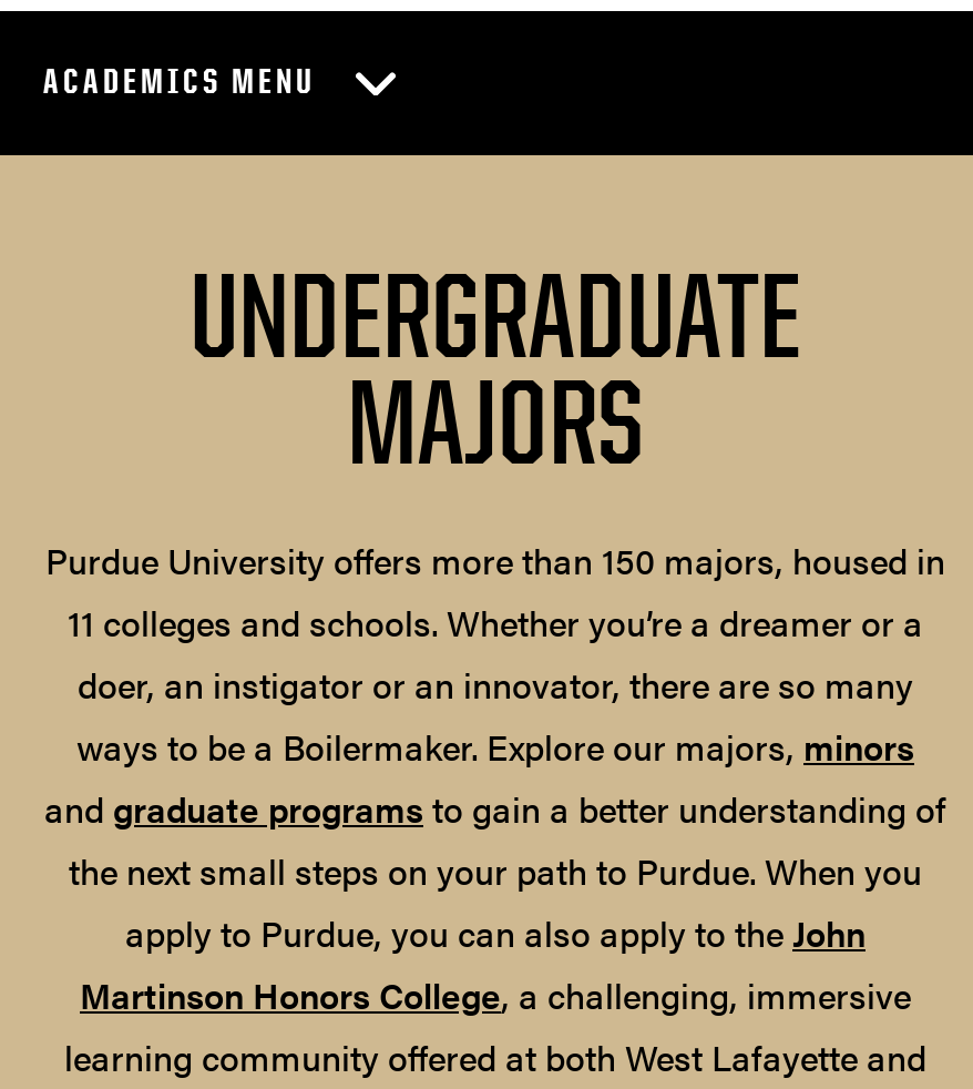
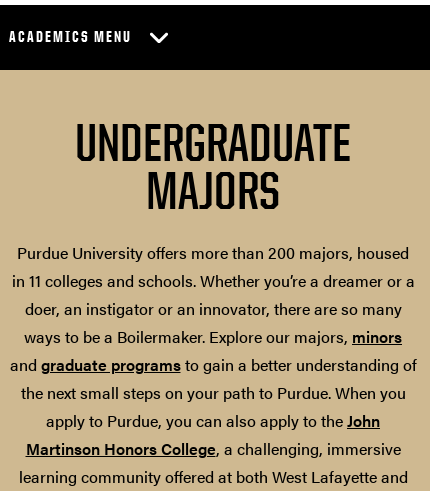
[45,535,945,648] Purdue University offers more than 150 majors, housed in | 11 colleges and schools. Whether you’re a dreamer or a -> [11,241,414,292] Purdue University offers more than 200 majors, housed | in 11 colleges and schools. Whether you’re a dreamer or a

